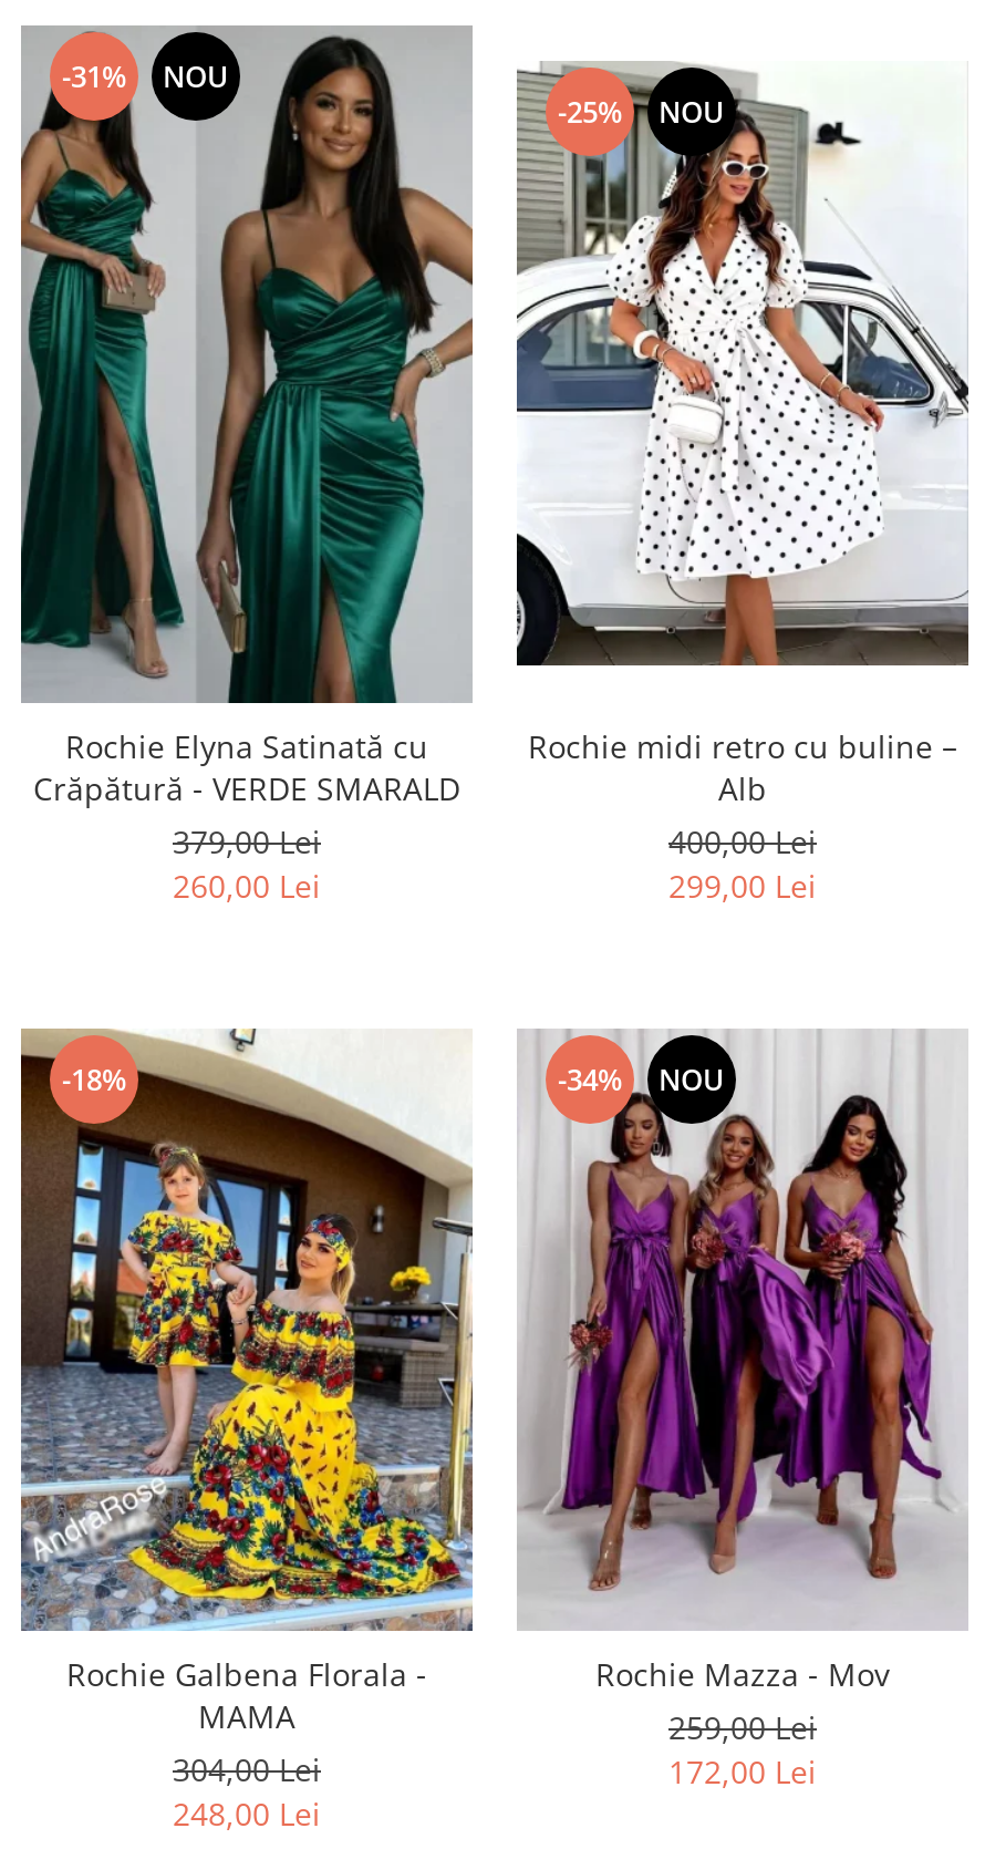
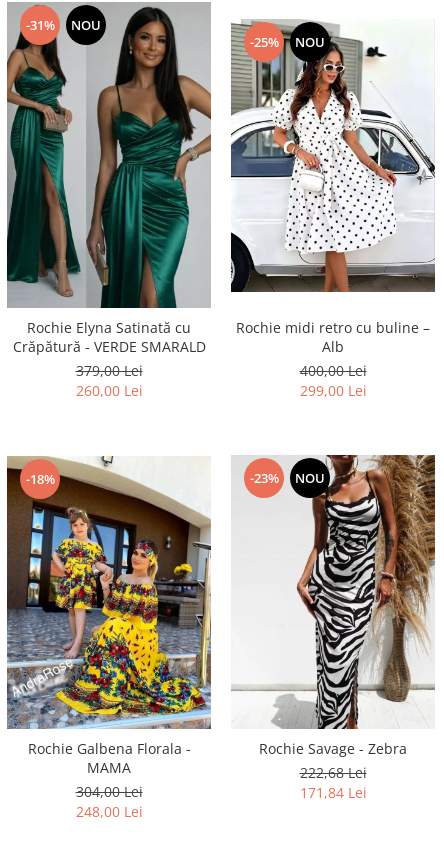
[517,1026,968,1631] [image] | -34% NOU -> [232,454,436,729] [image] | -23% NOU
[595,1653,890,1695] Rochie Mazza - Mov -> [259,739,407,758] Rochie Savage - Zebra
[668,1706,817,1748] 259,00 Lei -> [299,763,366,782] 222,68 Lei
[668,1750,817,1792] 172,00 Lei -> [299,783,366,802] 171,84 Lei

